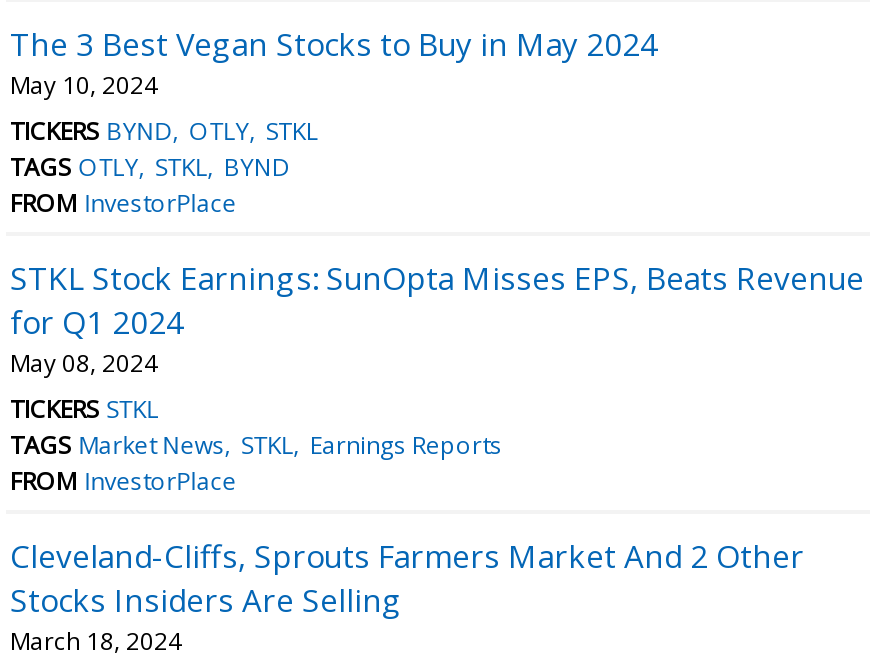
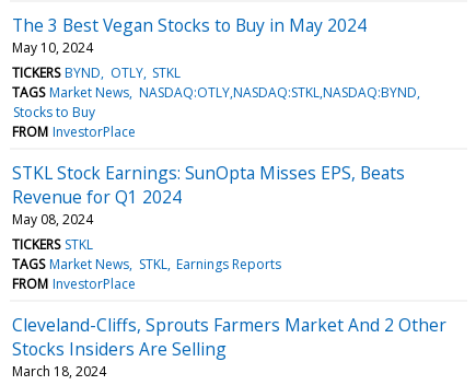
[10,150,290,184] TAGS OTLY STKL BYND -> [12,83,416,121] TAGS Market News NASDAQ:OTLY,NASDAQ:STKL,NASDAQ:BYND | Stocks to Buy

